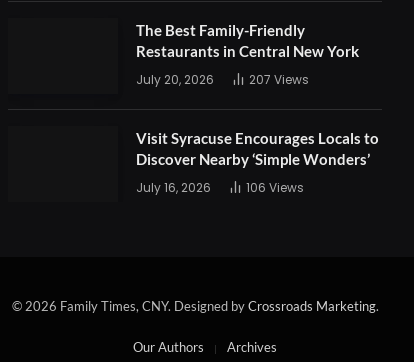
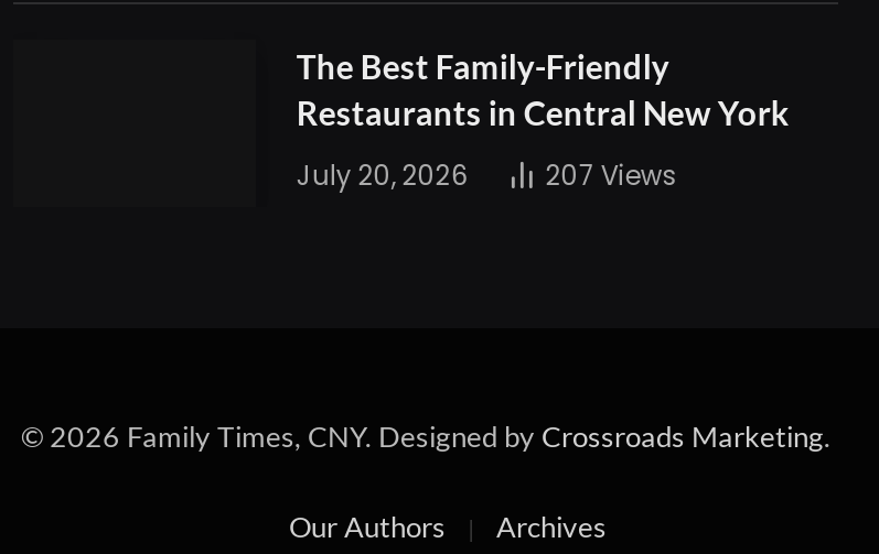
[136,129,379,196] Visit Syracuse Encourages Locals to | Discover Nearby ‘Simple Wonders’ | July 16, 2026 | 106 Views -> none

